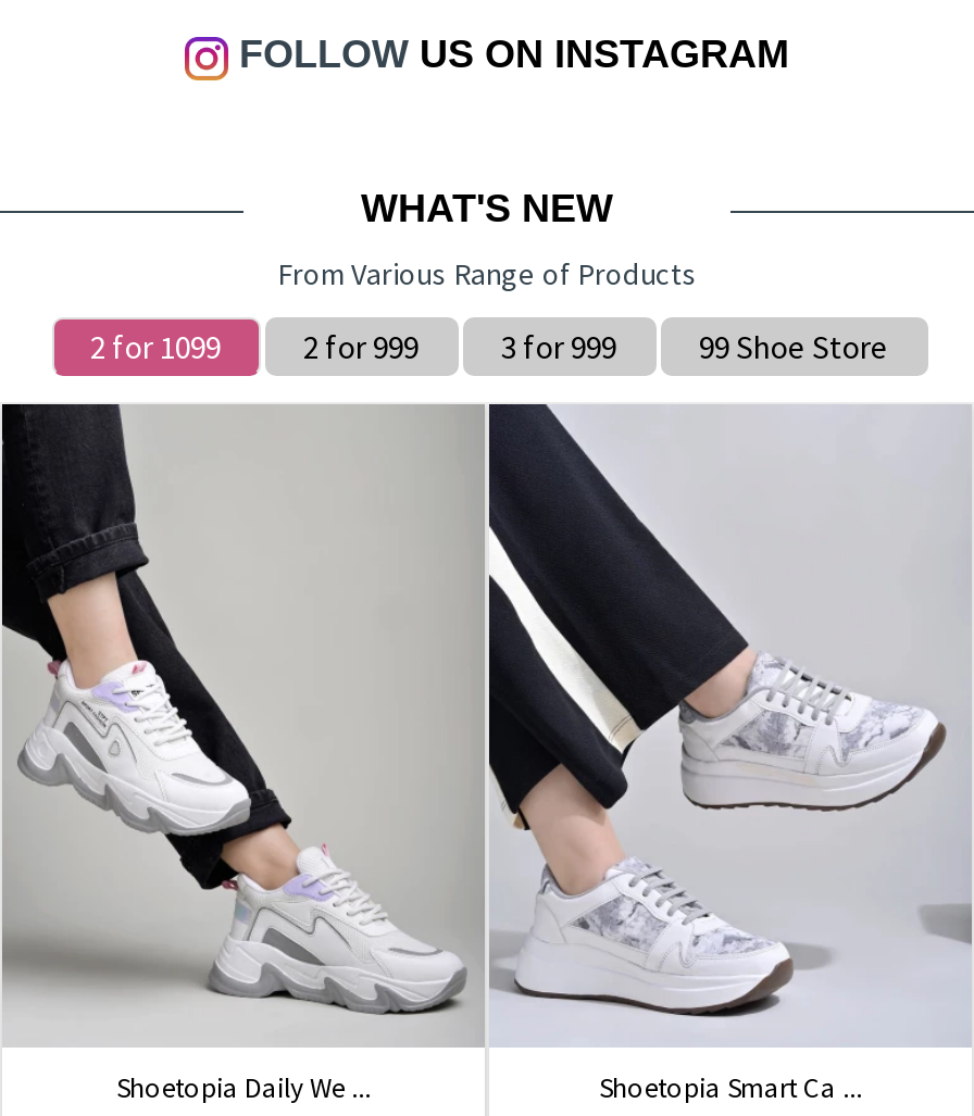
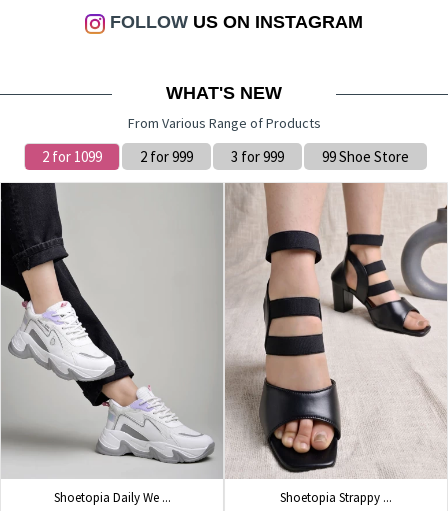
[487,404,967,1106] [image] | Shoetopia Smart Ca ... -> [225,183,445,506] [image] | Shoetopia Strappy ...

